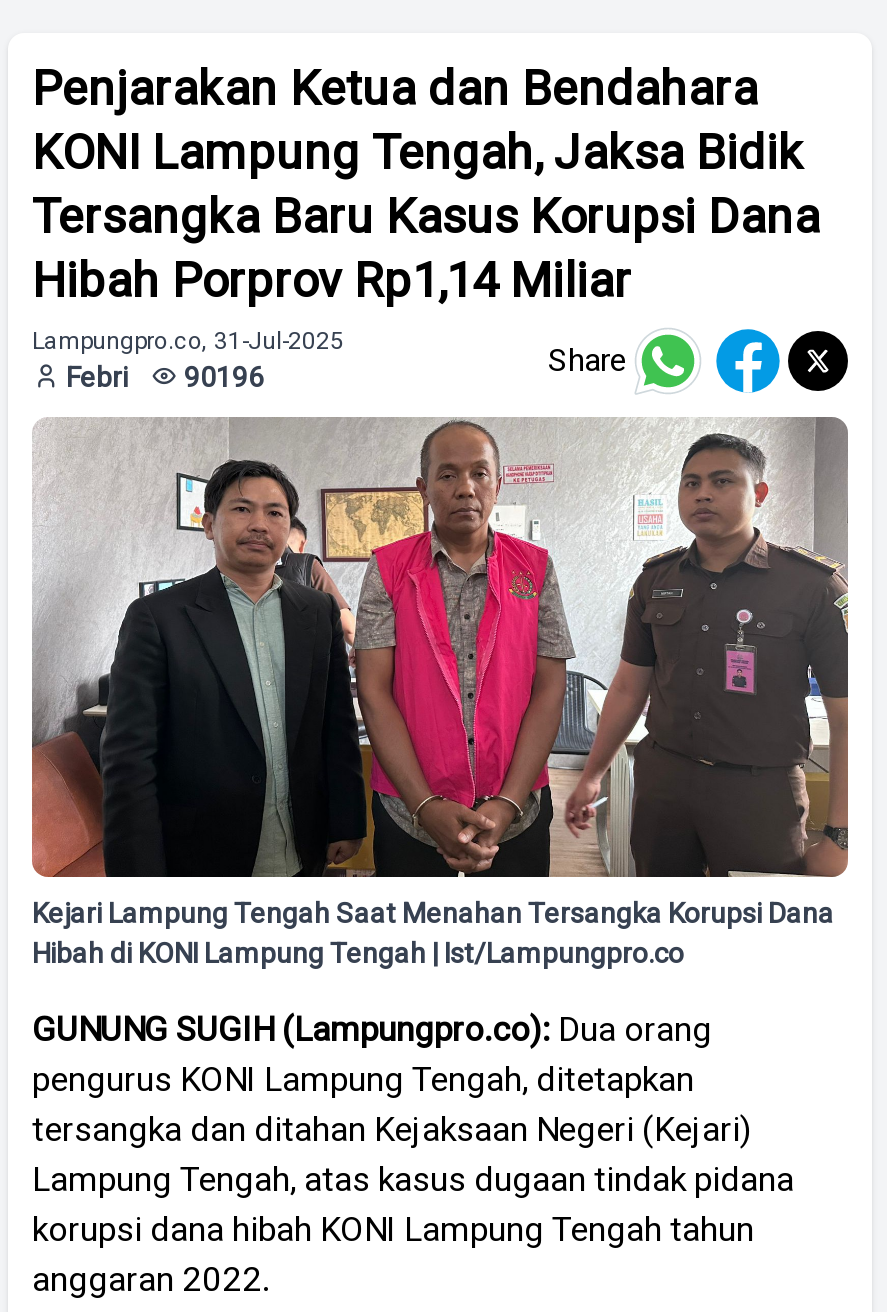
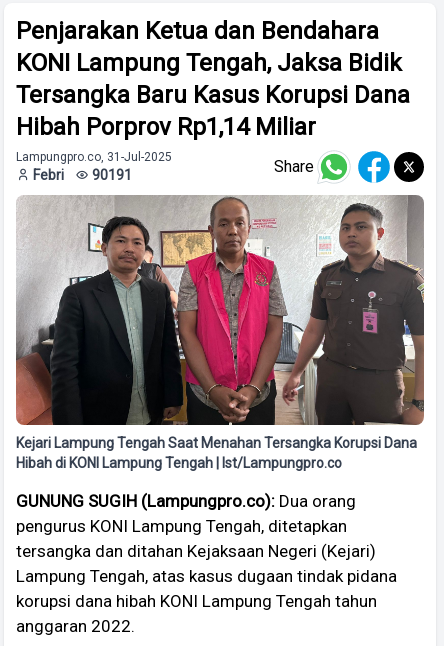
[60,361,264,393] Febri 90196 -> [30,167,132,183] Febri 90191

